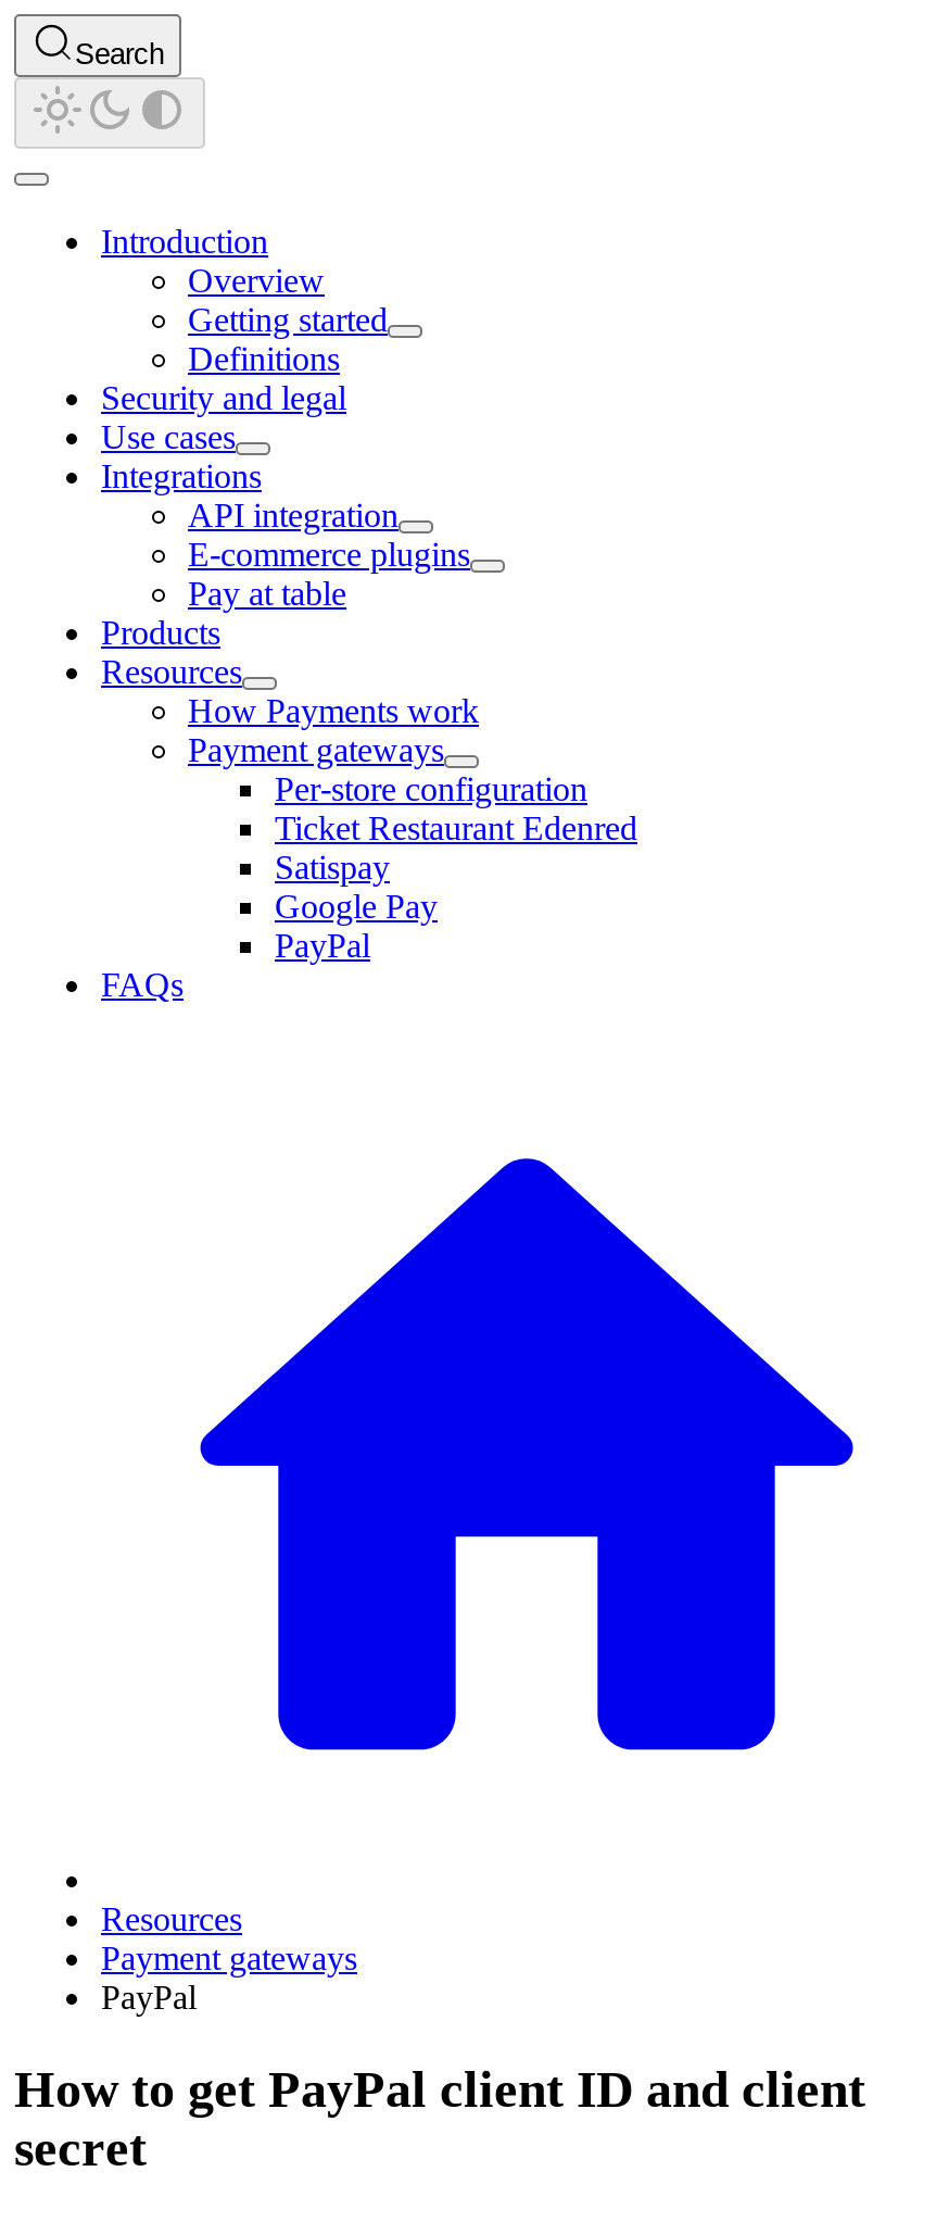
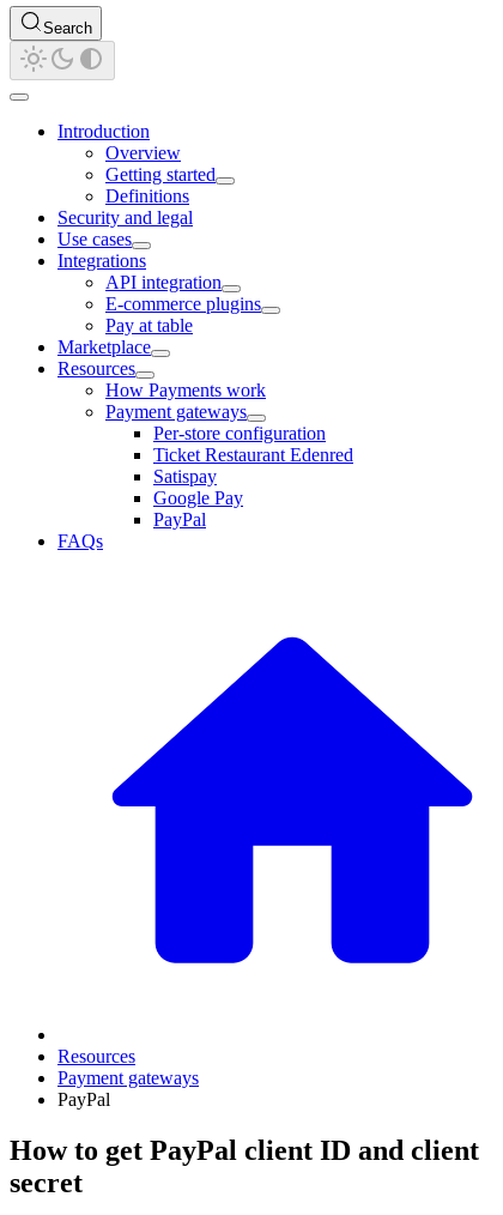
[101,614,220,651] Products -> [57,337,151,357] Marketplace

